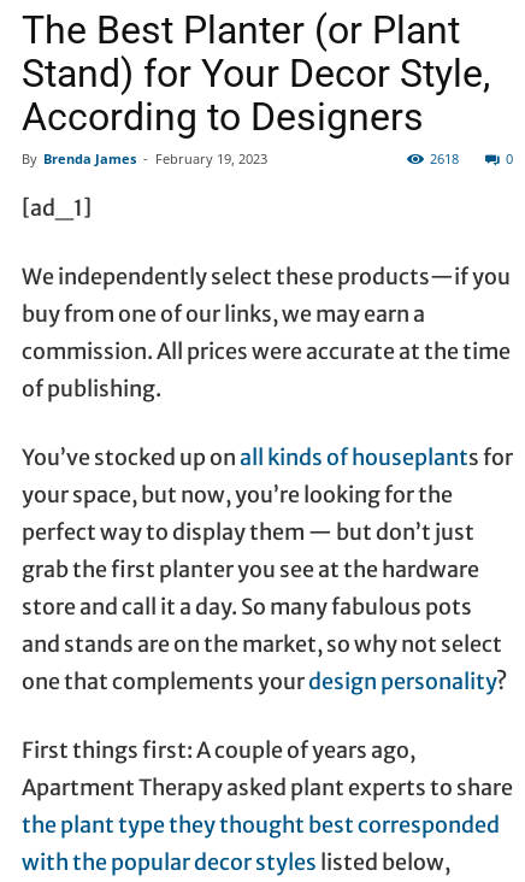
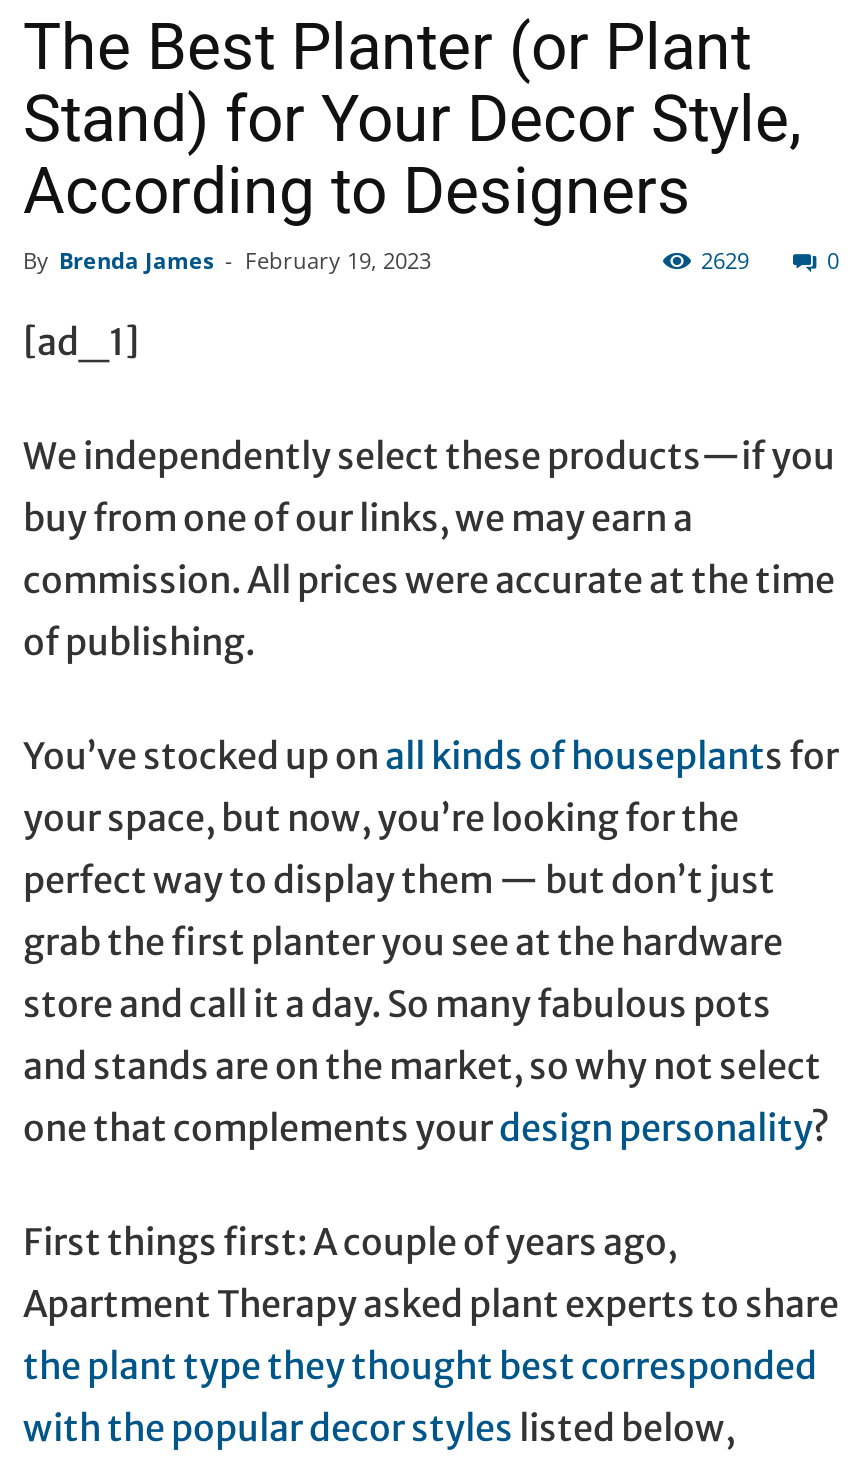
[430,149,459,167] 2618 -> [701,245,749,275] 2629

